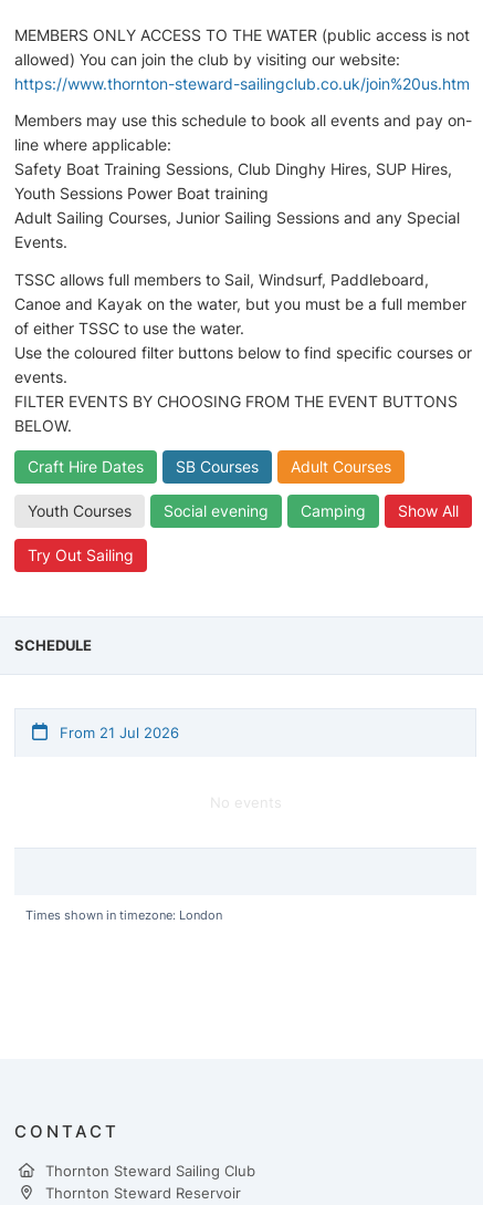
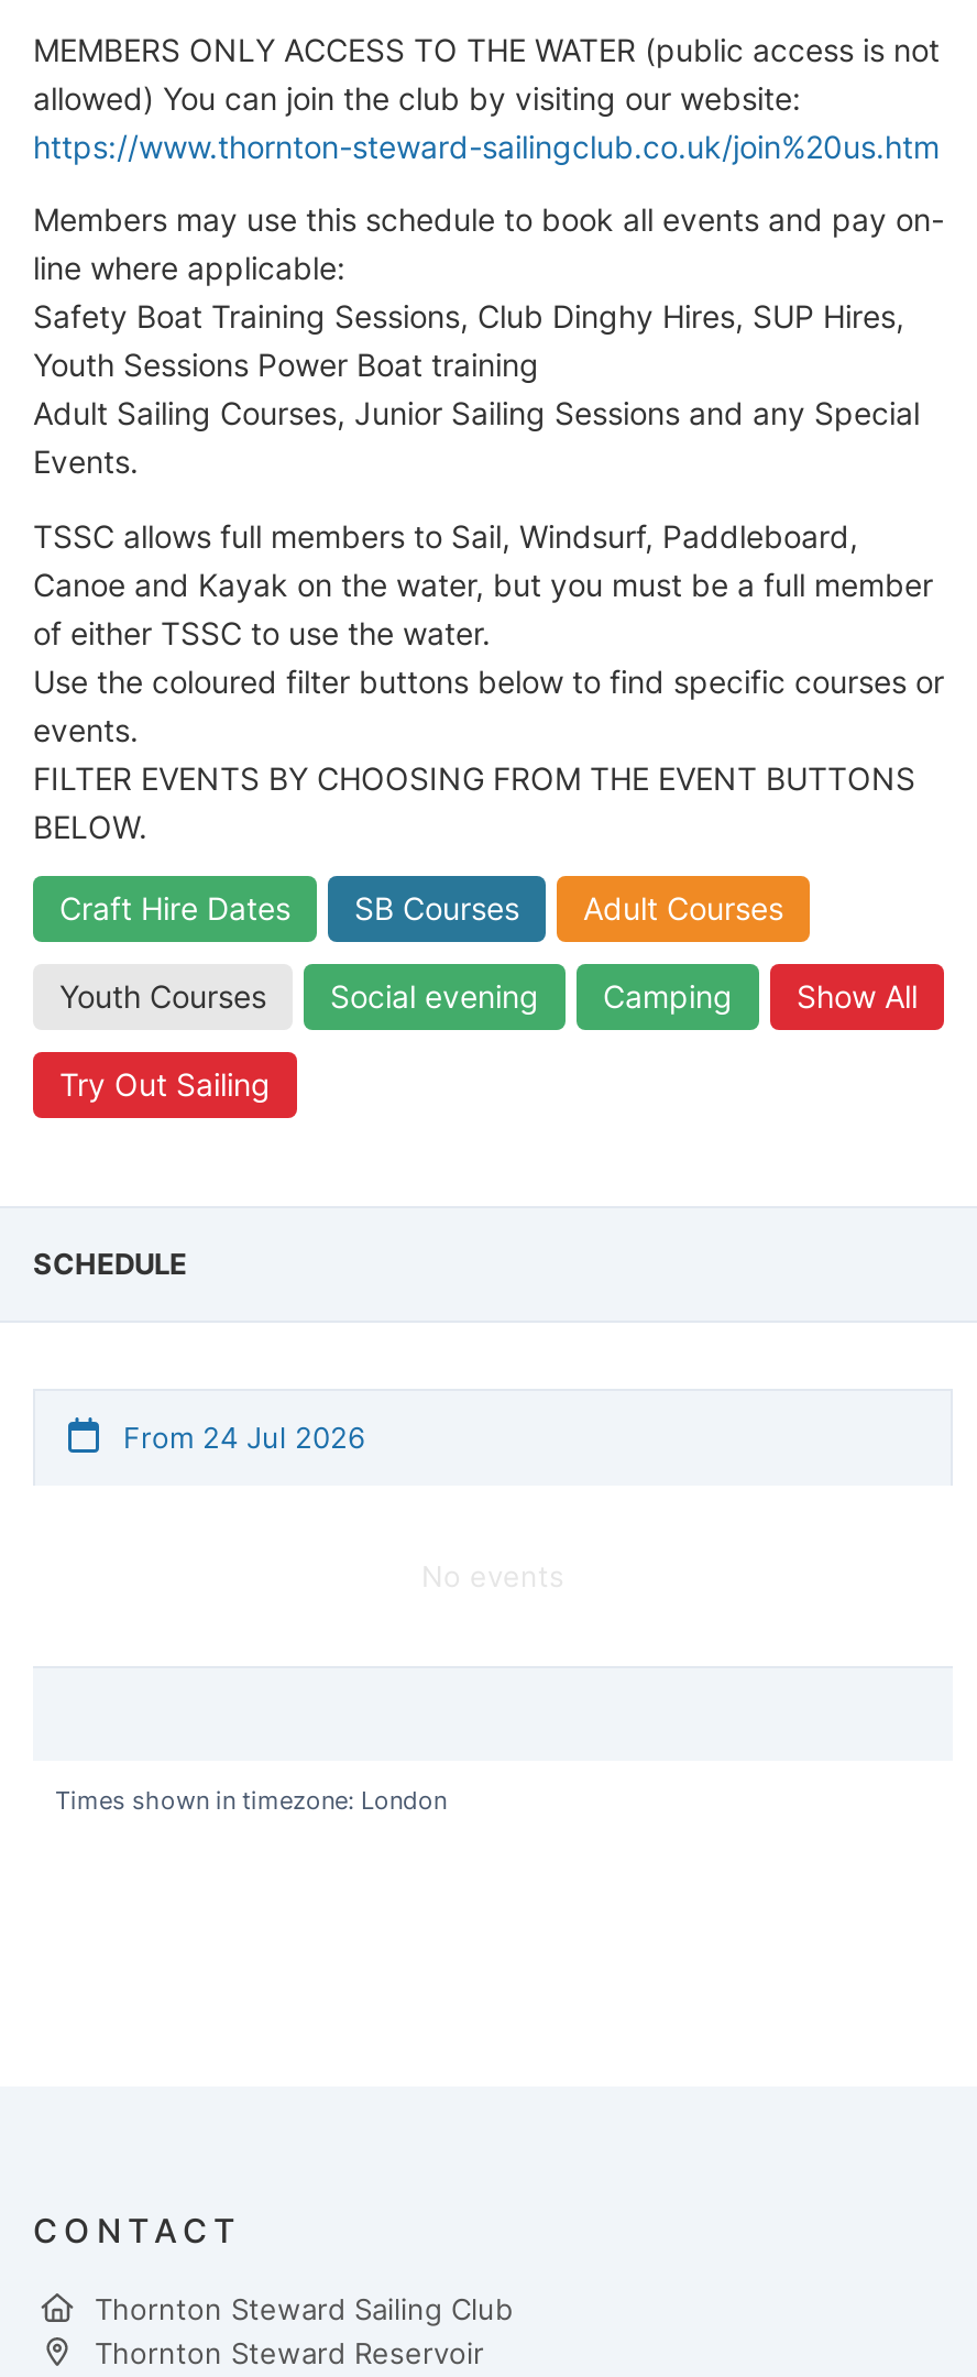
[55,723,179,741] From 21 Jul 2026 -> [114,1419,365,1454] From 24 Jul 2026

